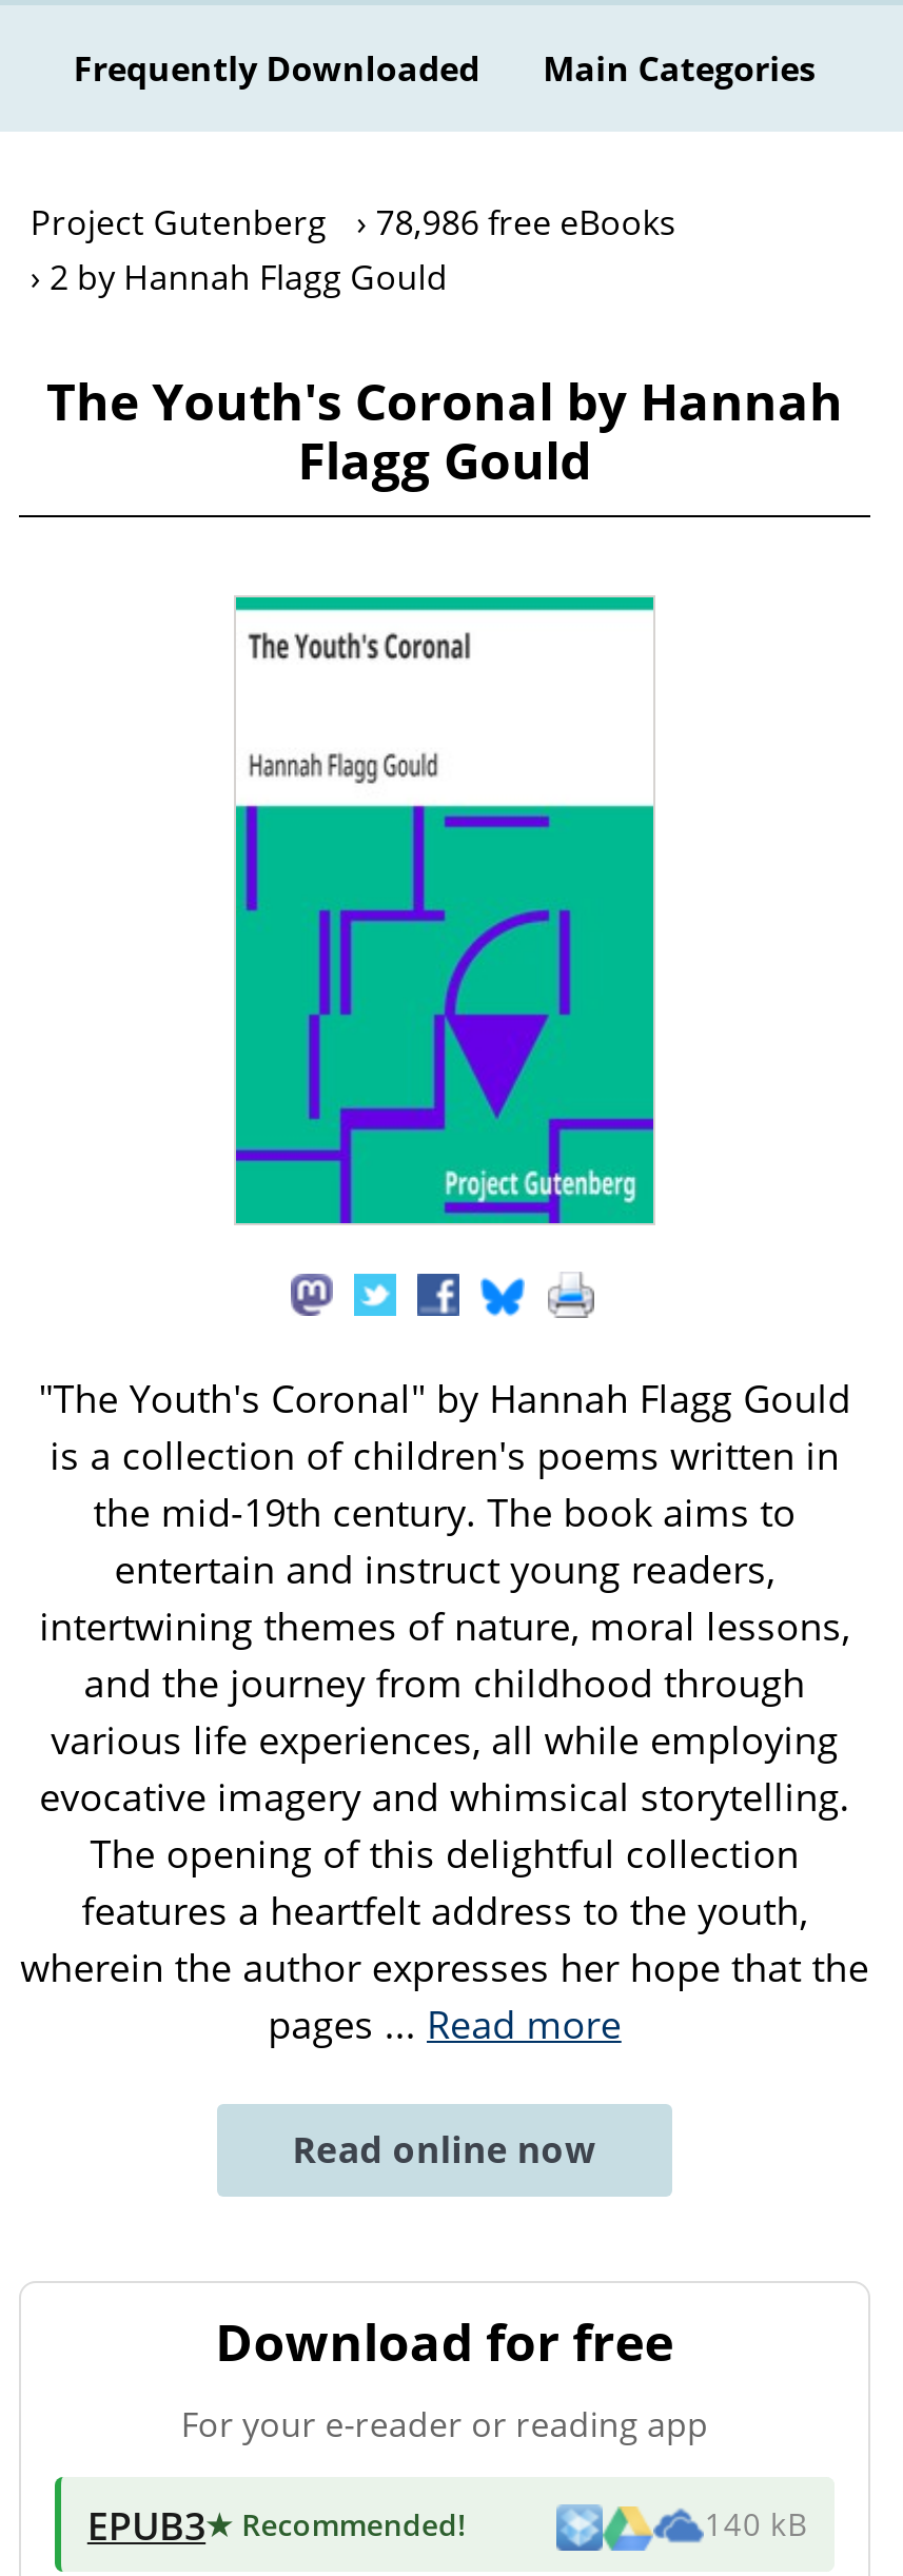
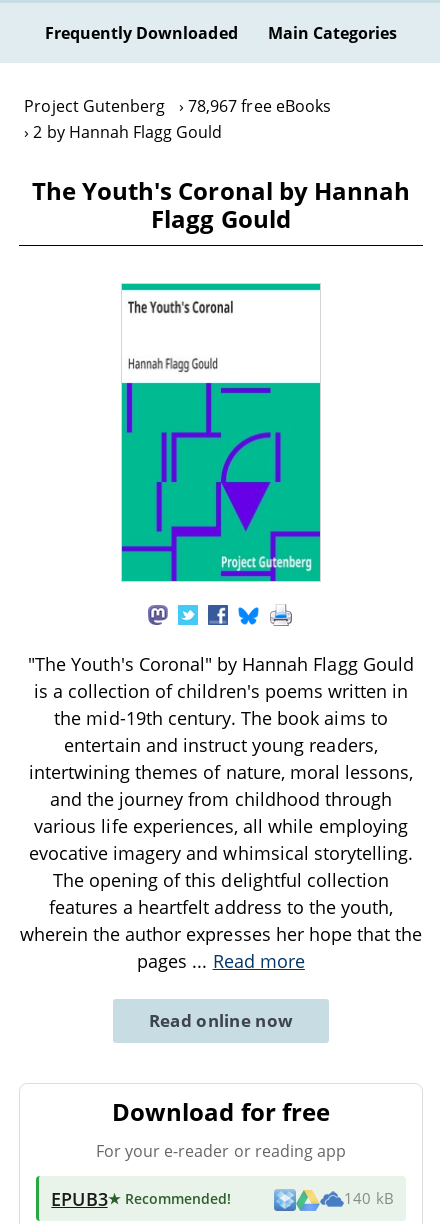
[30,199,676,245] Project Gutenberg 78,986 free eBooks -> [24,95,331,117] Project Gutenberg 78,967 free eBooks

